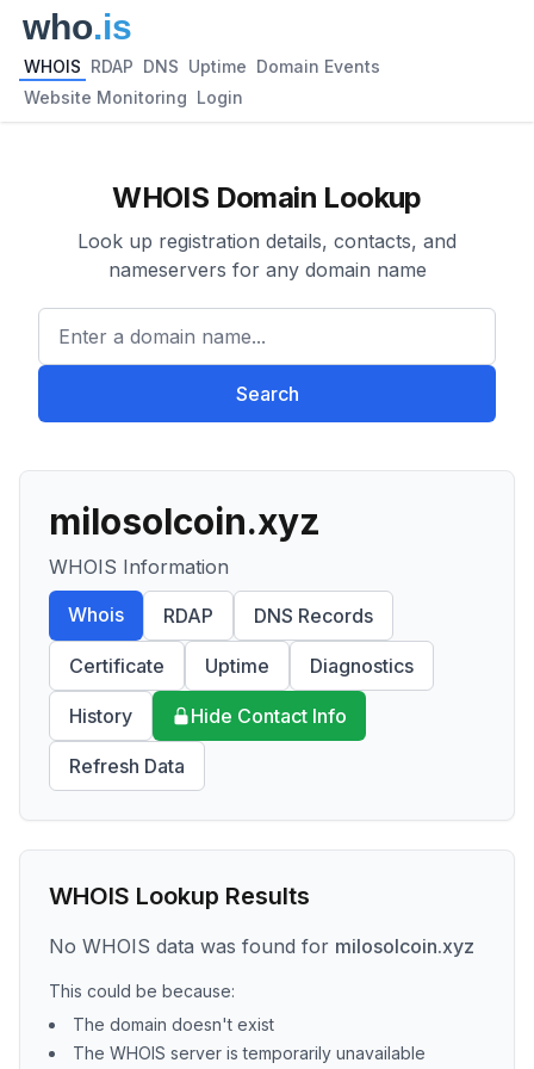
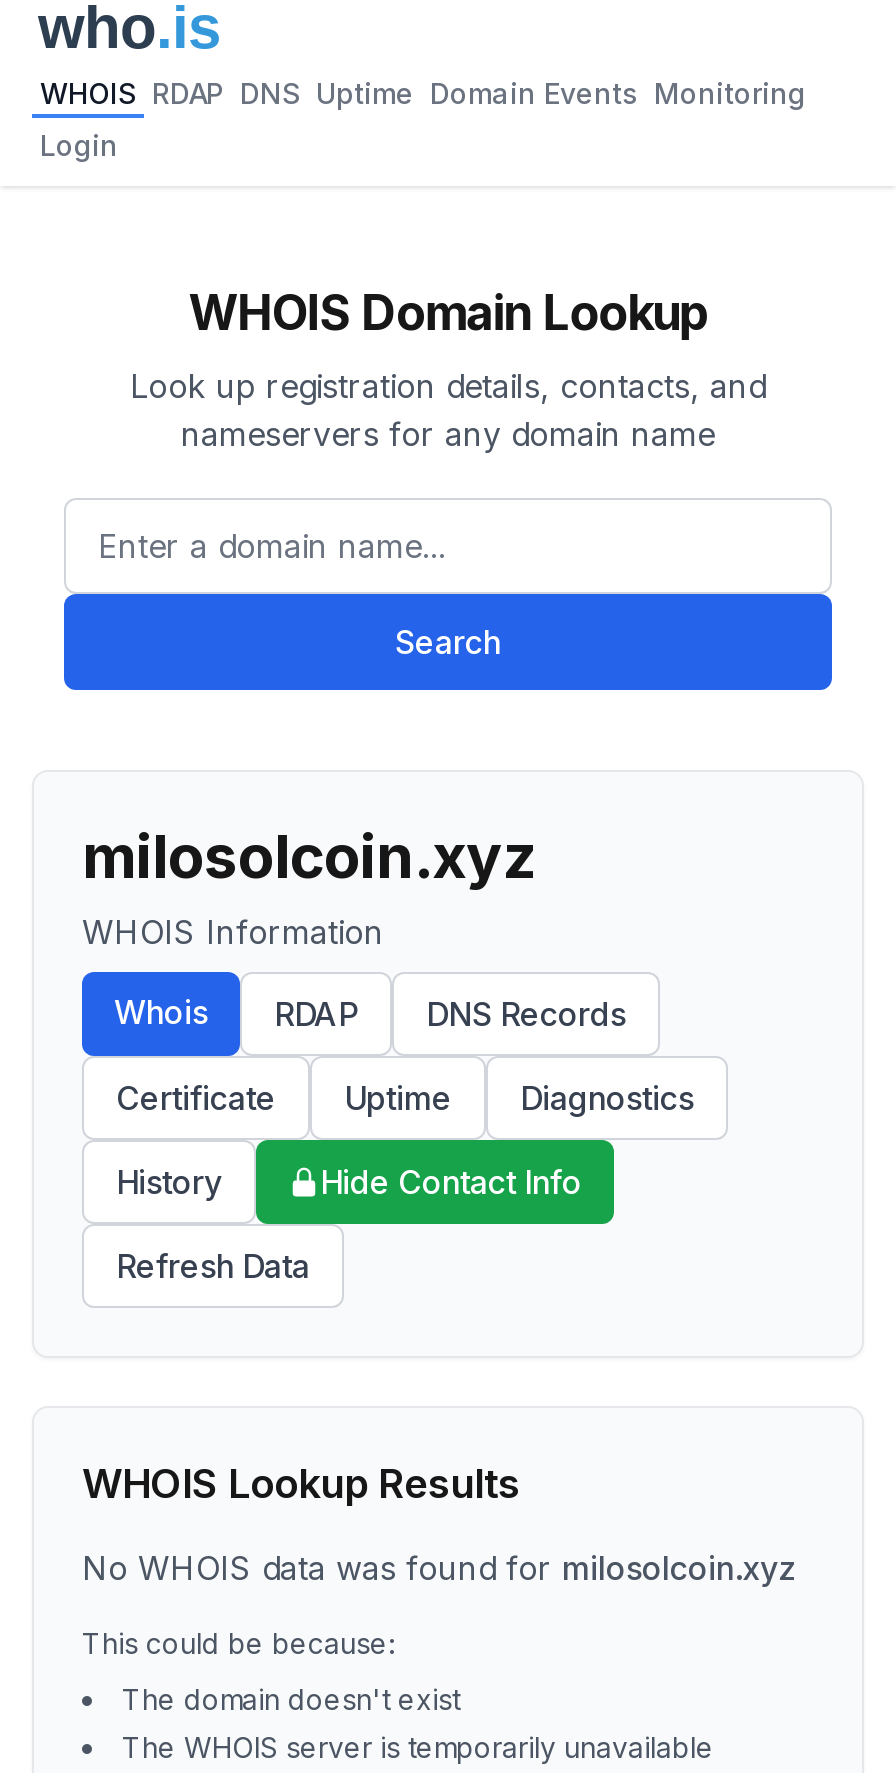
[24,56,380,76] WHOIS RDAP DNS Uptime Domain Events -> [40,76,806,110] WHOIS RDAP DNS Uptime Domain Events Monitoring
[24,87,243,107] Website Monitoring Login -> [40,128,118,162] Login

